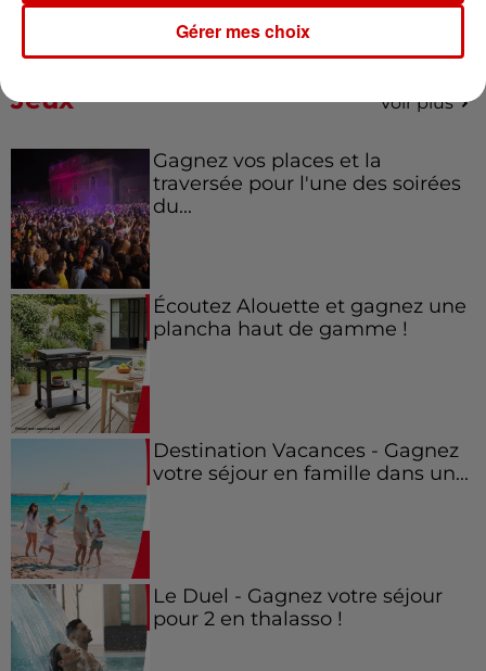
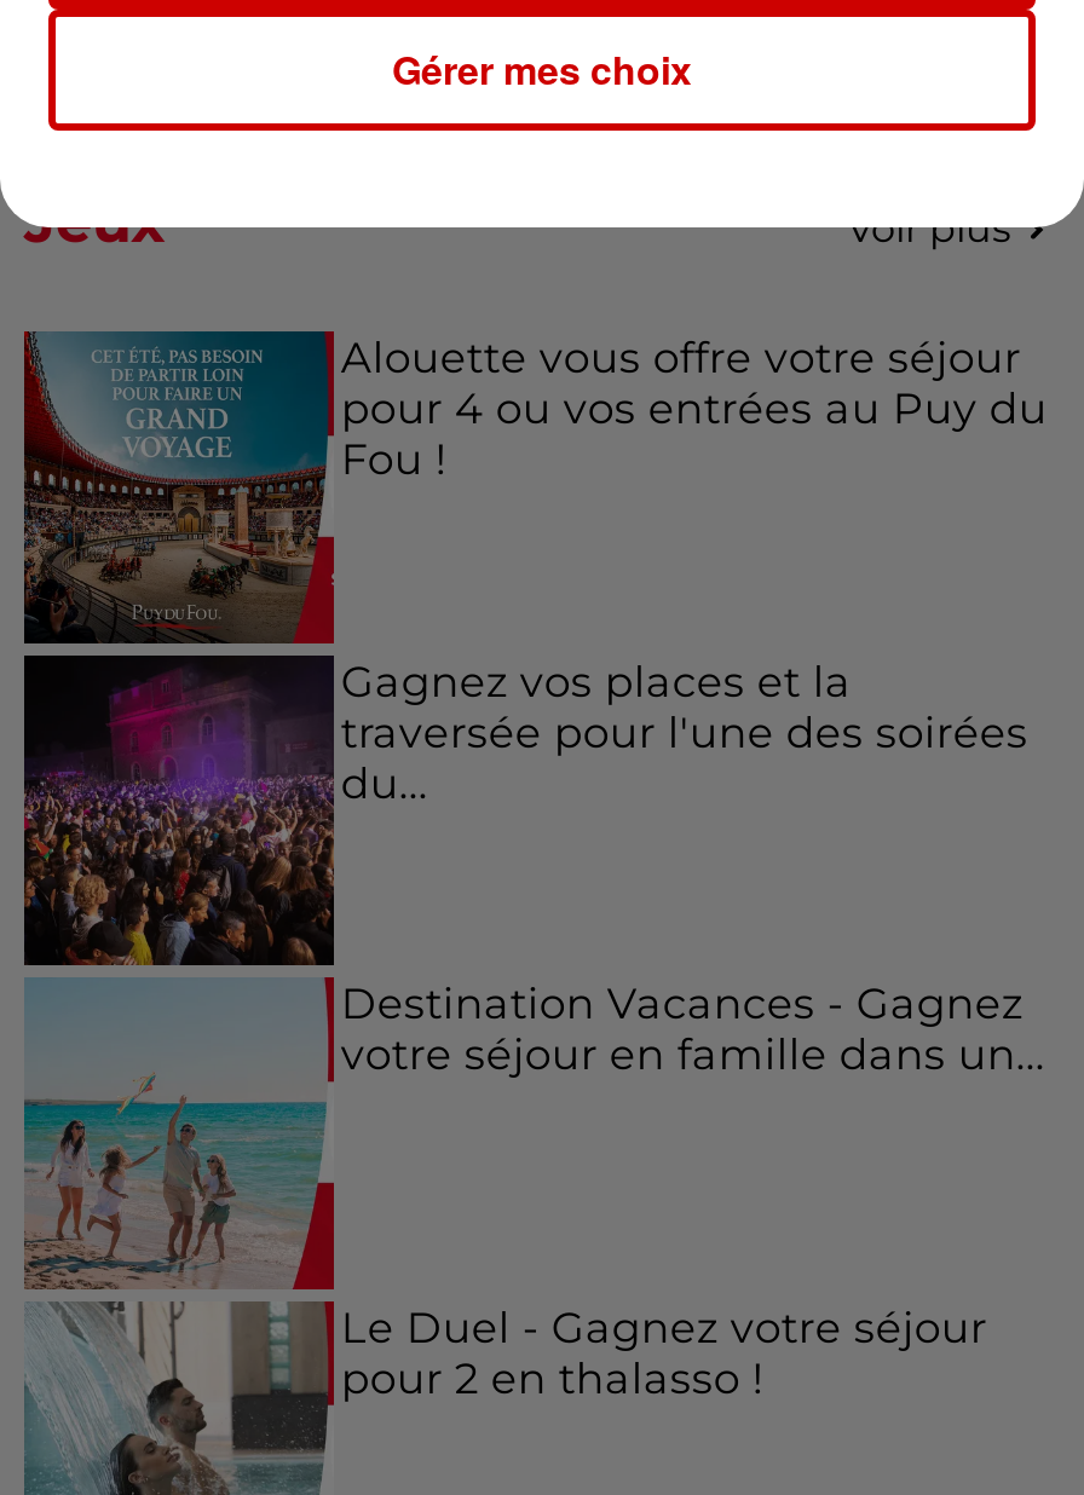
none -> [24,331,1047,643] [image] | Alouette vous offre votre séjour | pour 4 ou vos entrées au Puy du | Fou !
moved [153,149,461,218] -> [341,655,1028,808]: Gagnez vos places et la | traversée pour l'une des soirées | du...
[11,294,466,432] [image] | Écoutez Alouette et gagnez une | plancha haut de gamme ! -> none

